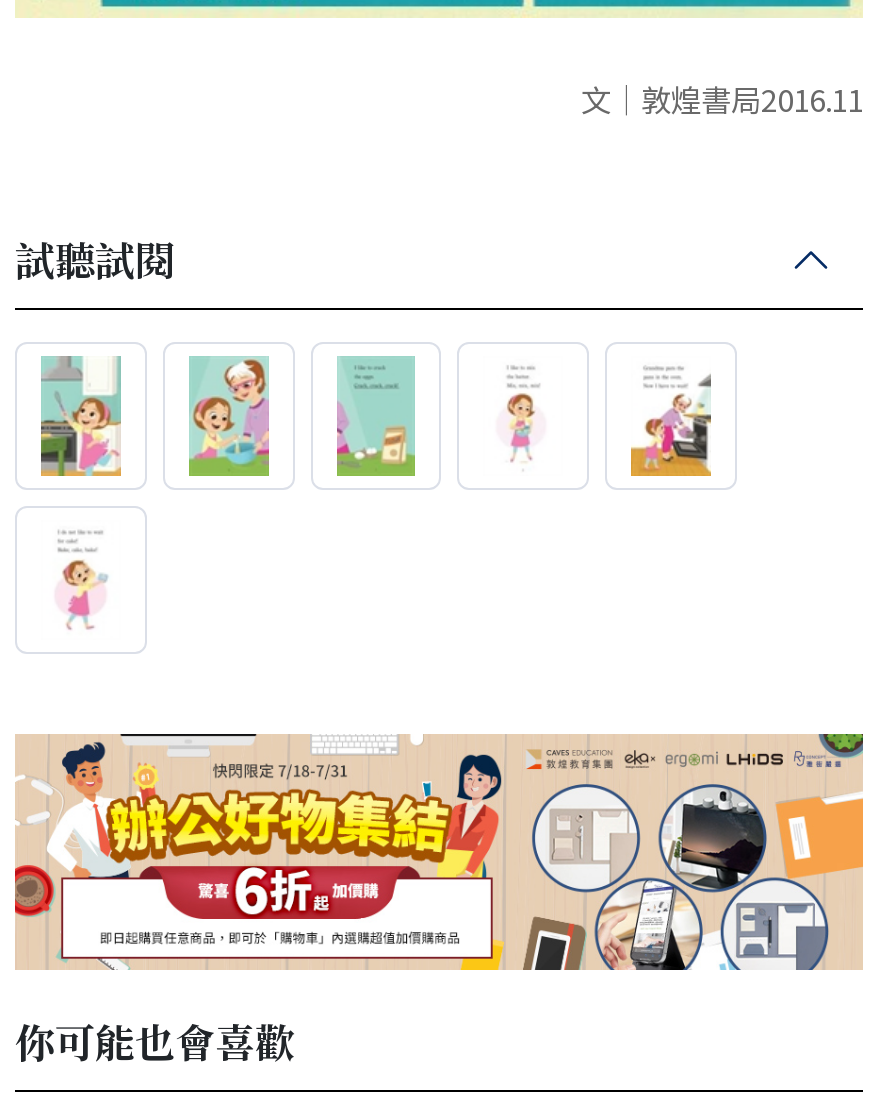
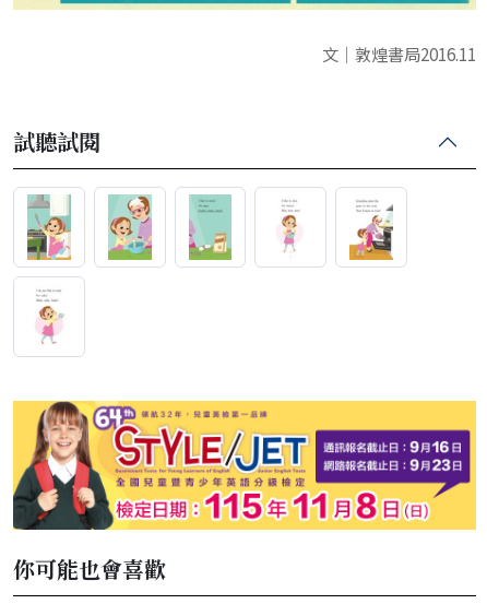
[13,732,865,972] [image] -> [12,400,477,531] [image]

